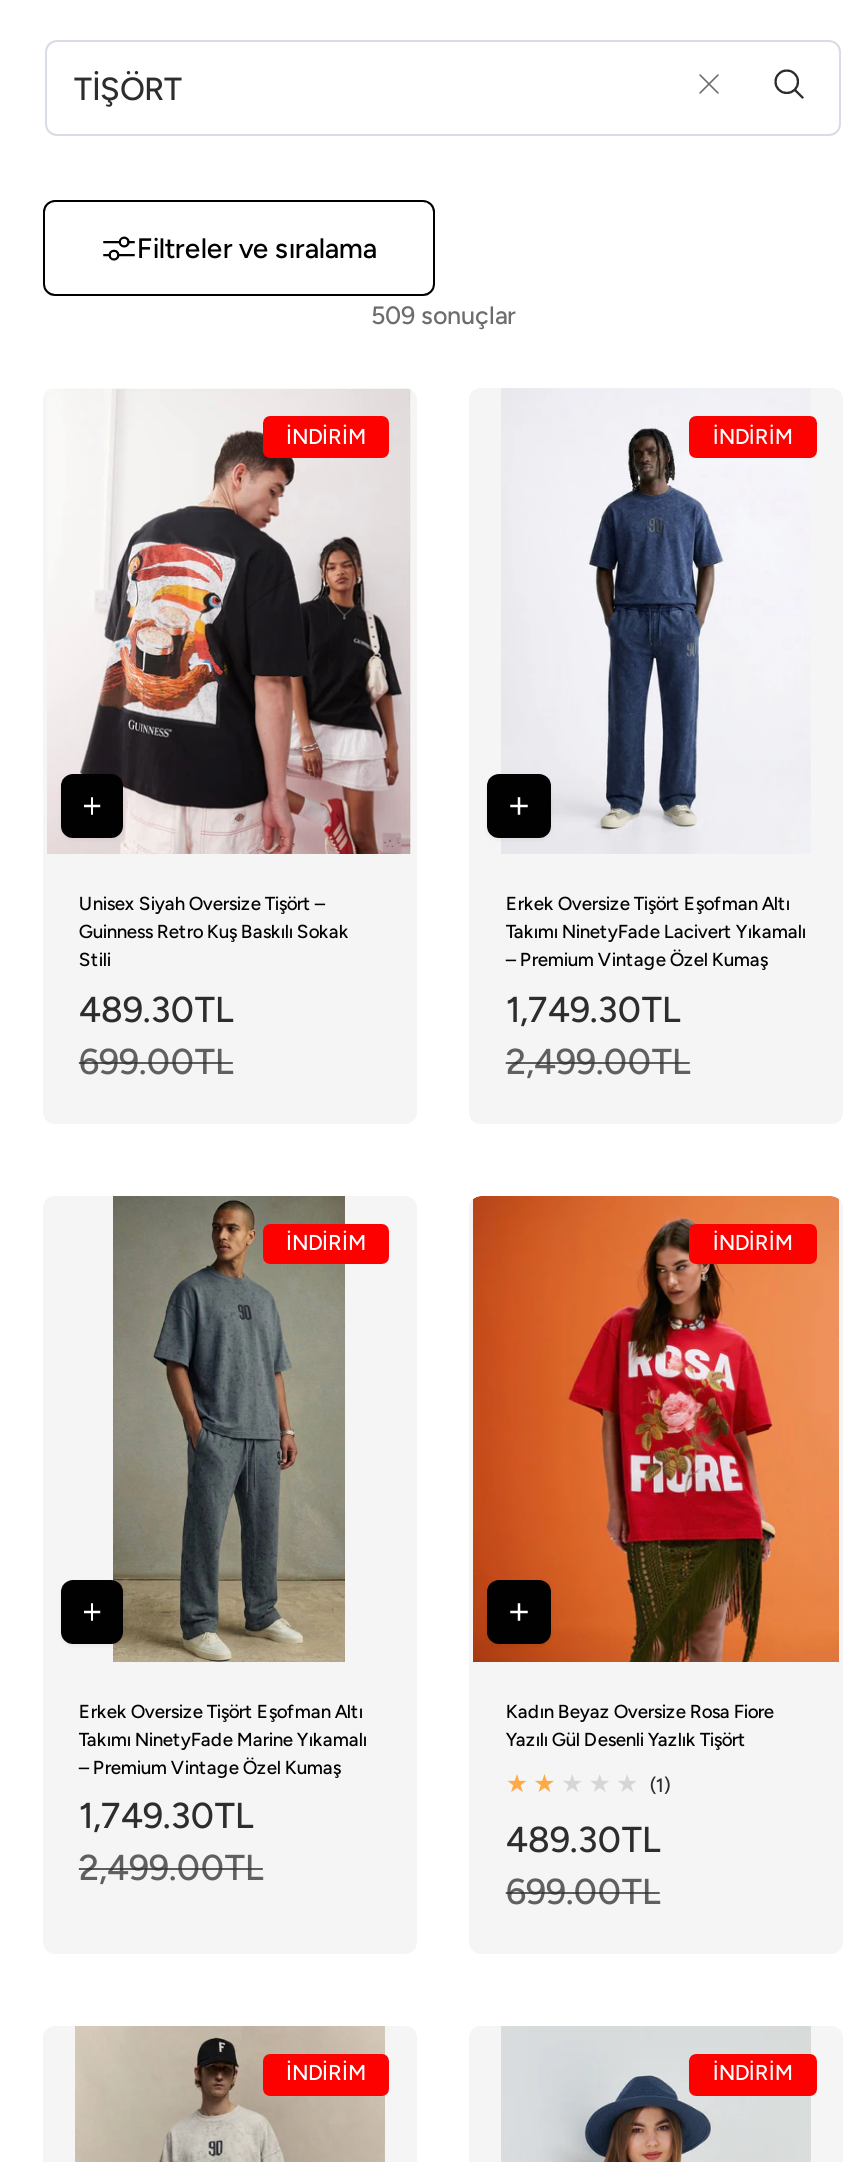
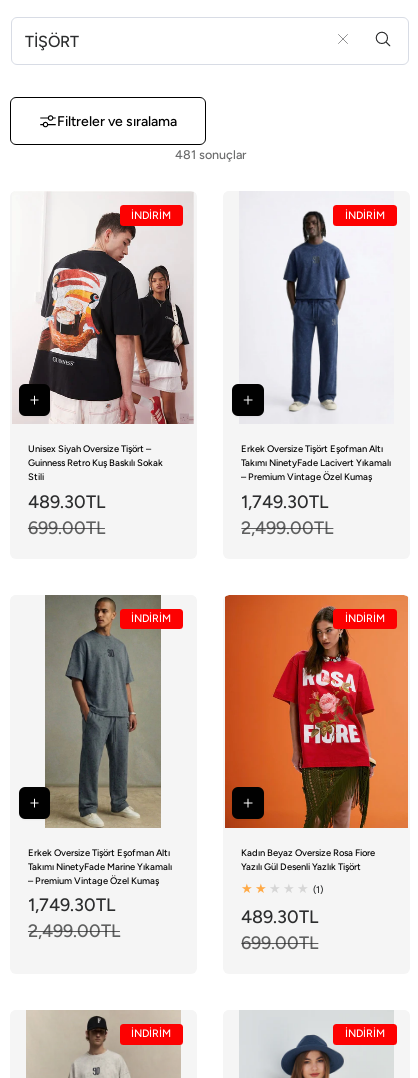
[371,301,515,331] 509 sonuçlar -> [174,147,245,162] 481 sonuçlar

